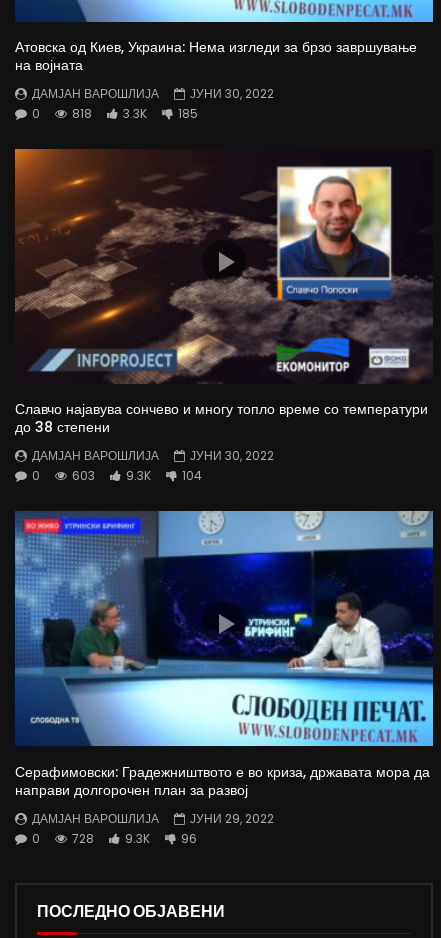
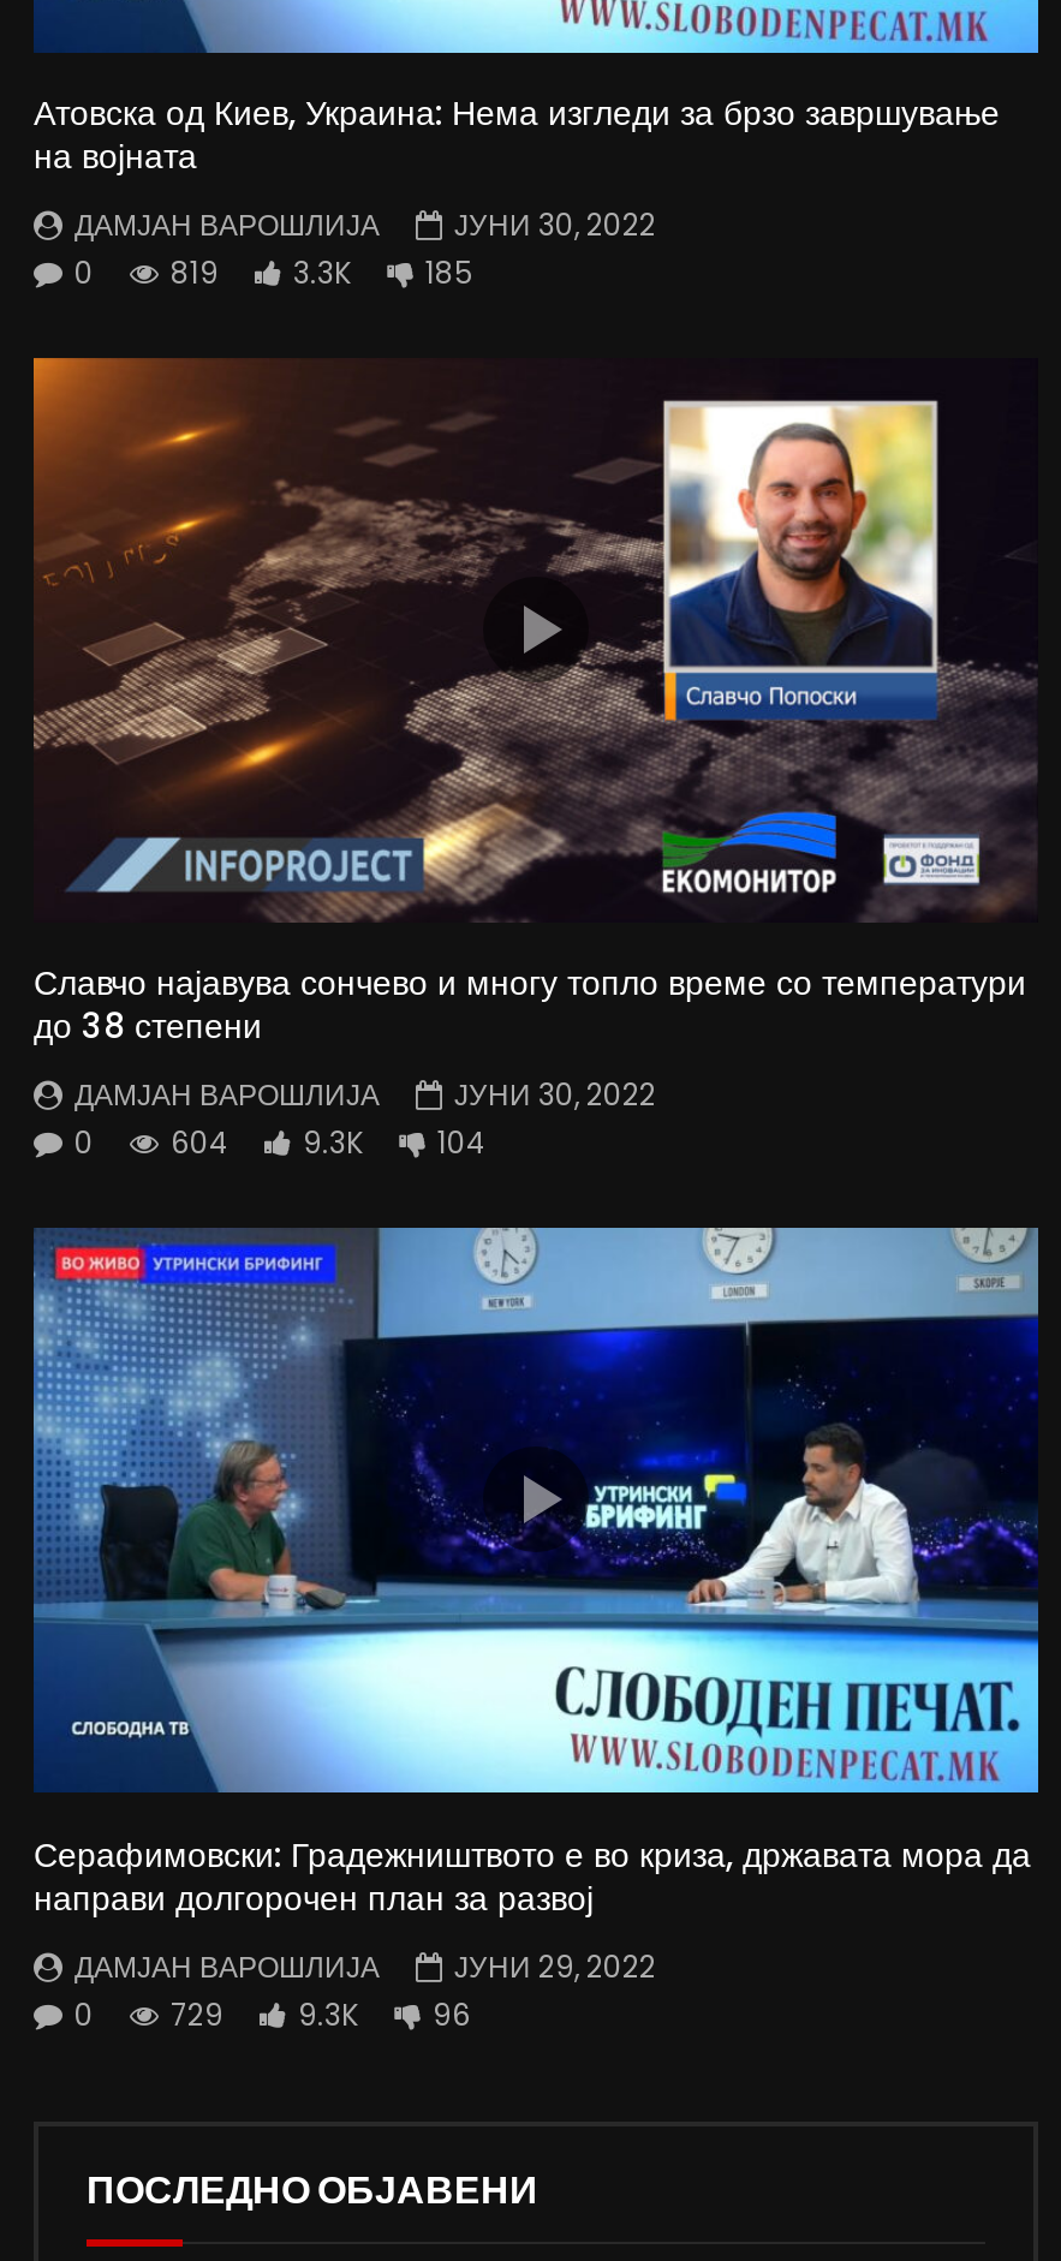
[32,105,198,122] 0 818 3.3K 185 -> [74,253,473,294] 0 819 3.3K 185
[32,467,202,484] 0 603 9.3K 104 -> [74,1123,485,1164] 0 604 9.3K 104
[32,829,197,846] 0 728 9.3K 96 -> [74,1993,471,2034] 0 729 9.3K 96

